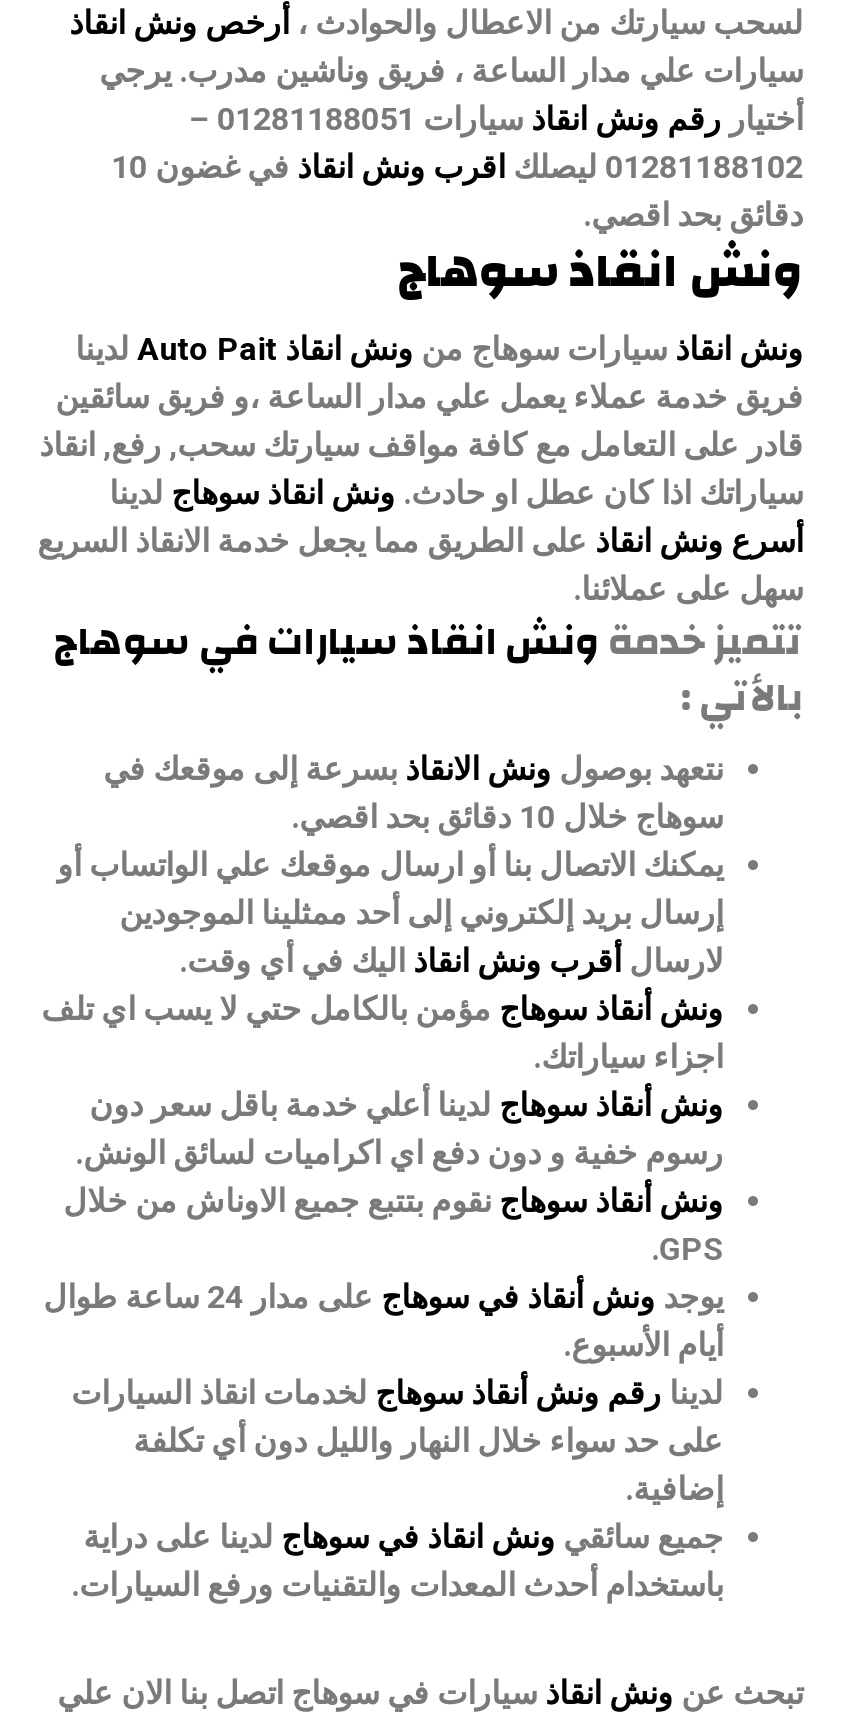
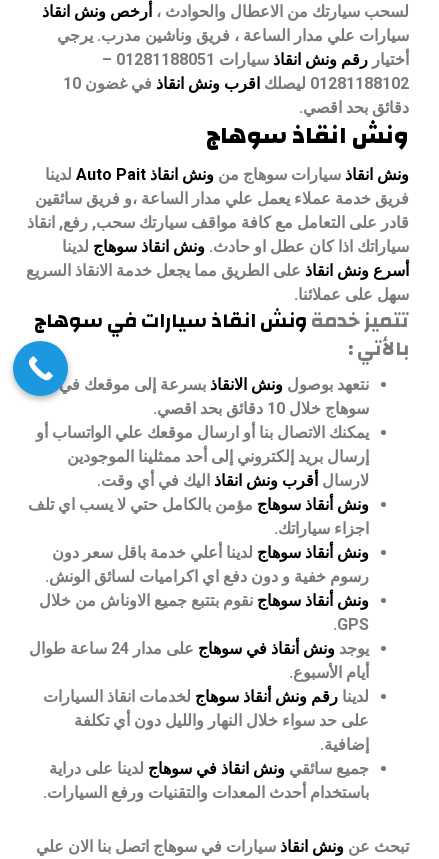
none -> [11,342,70,400] [image]

